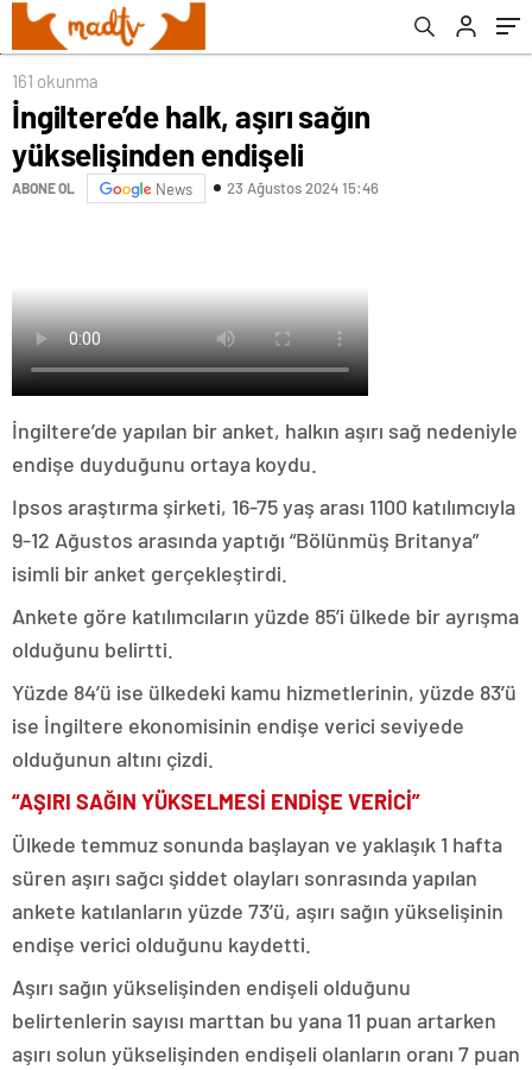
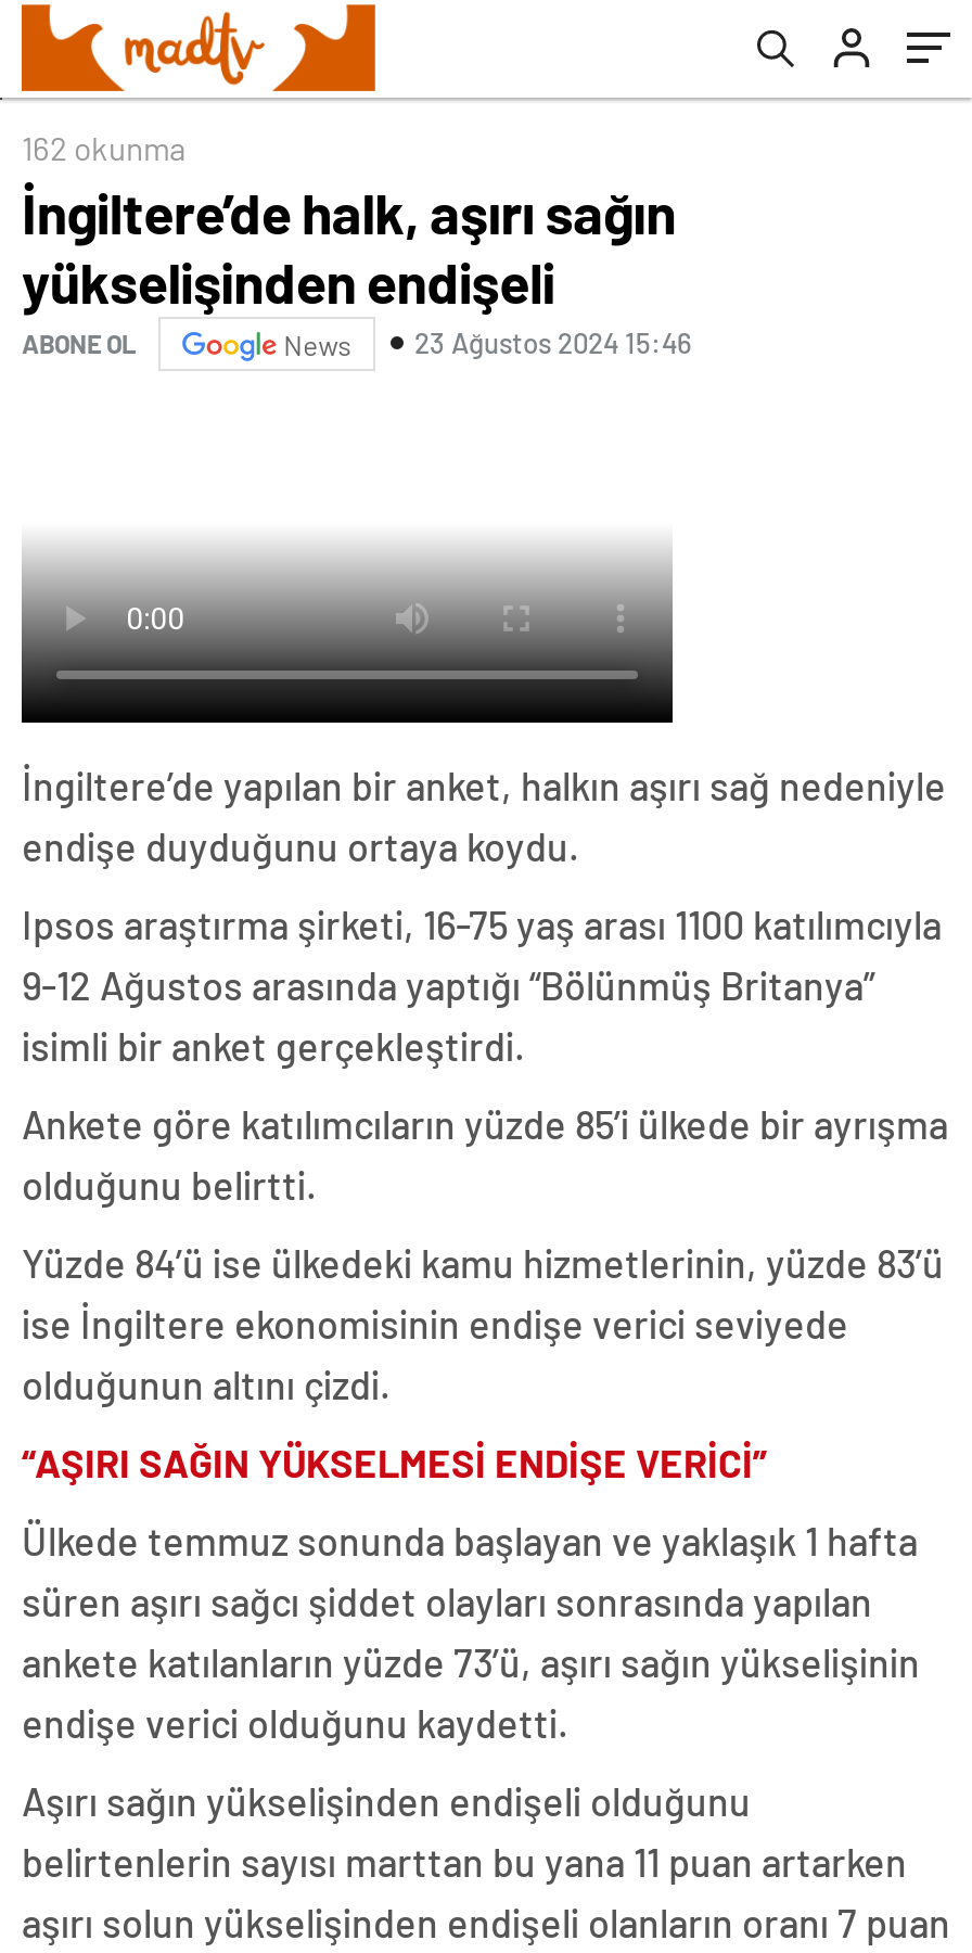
[12,70,99,91] 161 okunma -> [22,127,187,166] 162 okunma

